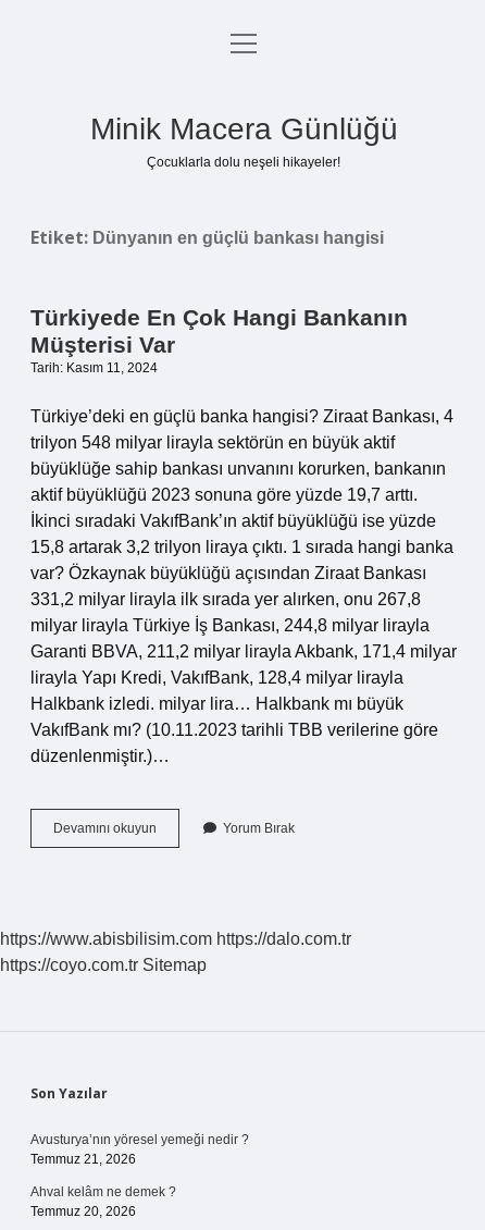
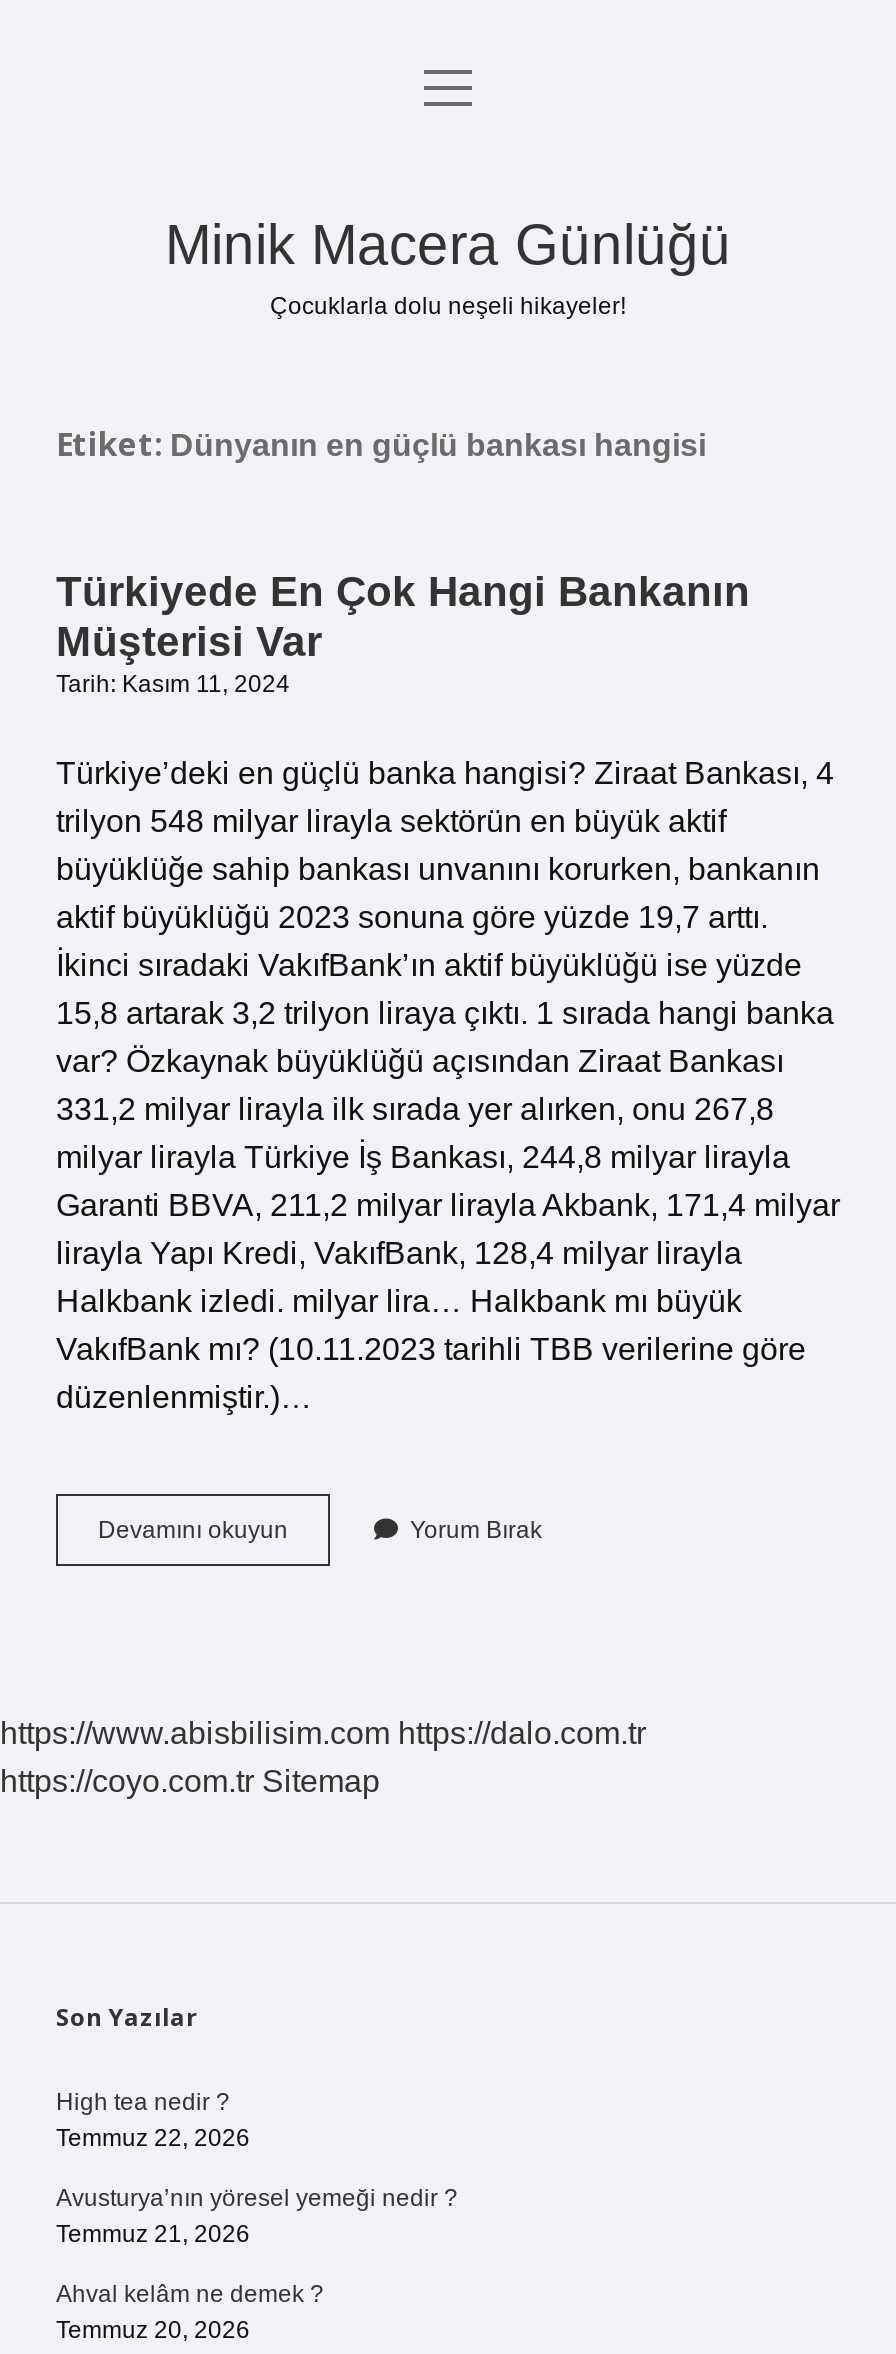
none -> [56,2088,250,2152] High tea nedir ? | Temmuz 22, 2026

